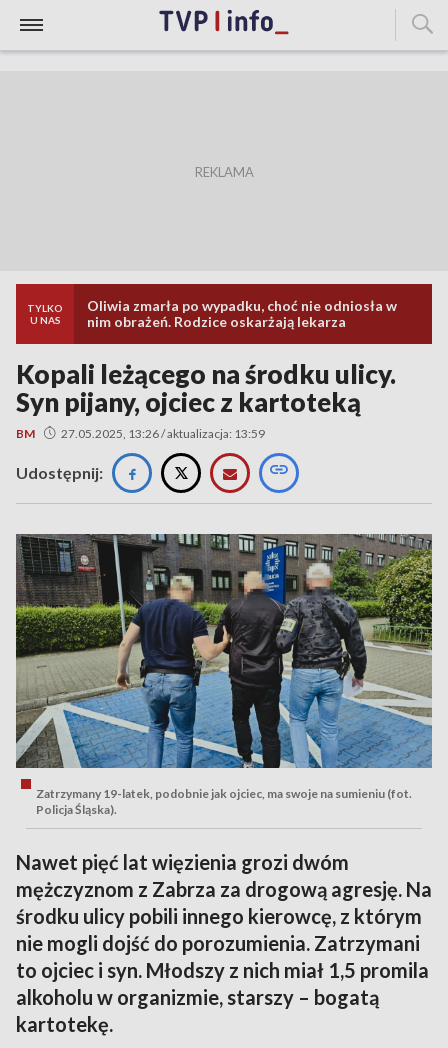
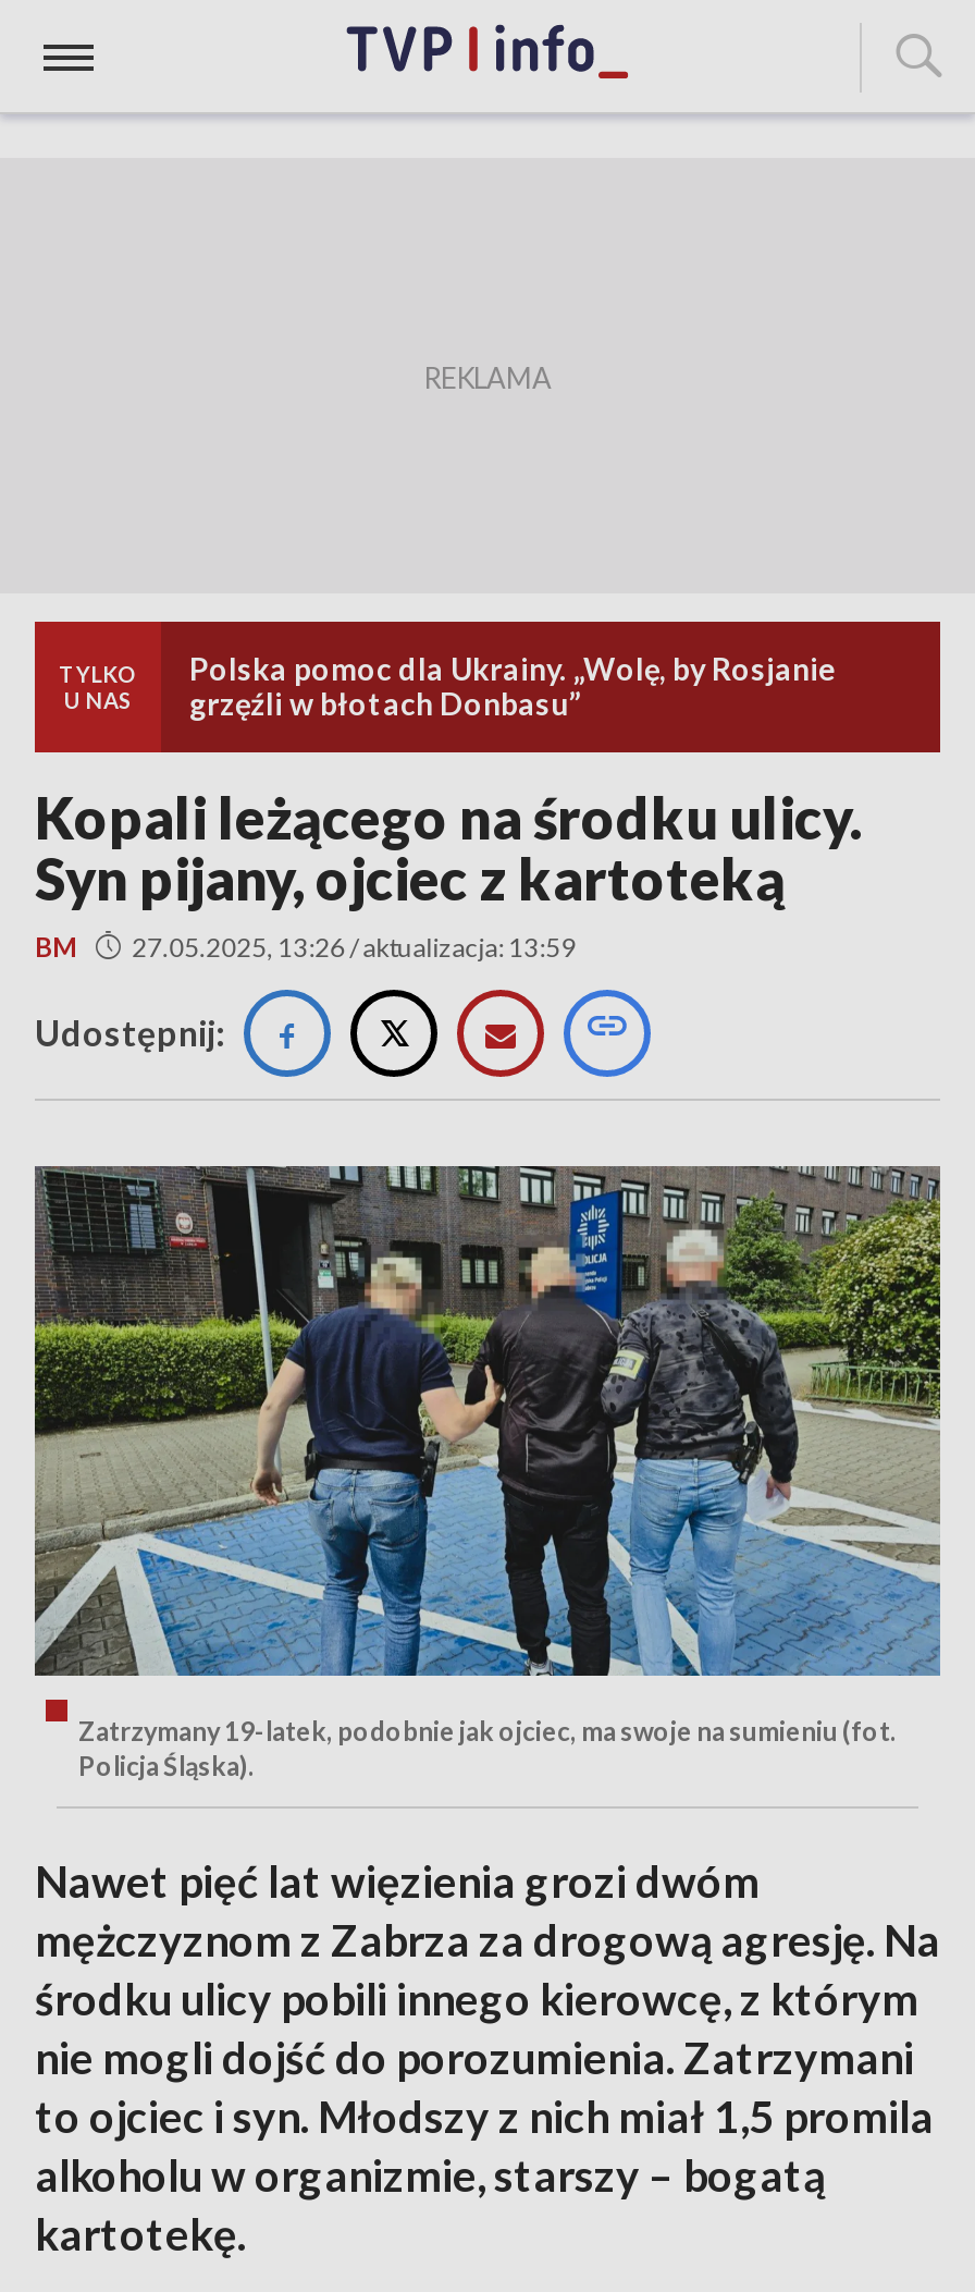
[87,297,397,330] Oliwia zmarła po wypadku, choć nie odniosła w | nim obrażeń. Rodzice oskarżają lekarza -> [189,650,836,722] Polska pomoc dla Ukrainy. „Wolę, by Rosjanie | grzęźli w błotach Donbasu”

